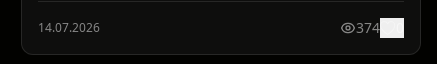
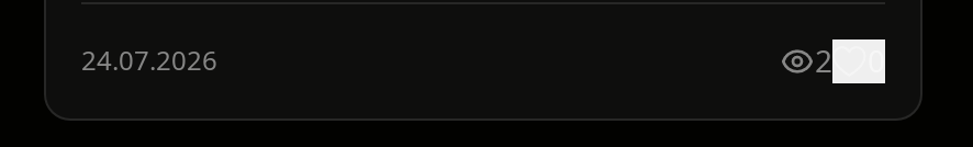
[38,18,380,37] 14.07.2026 | 374 -> [81,40,832,82] 24.07.2026 | 2

